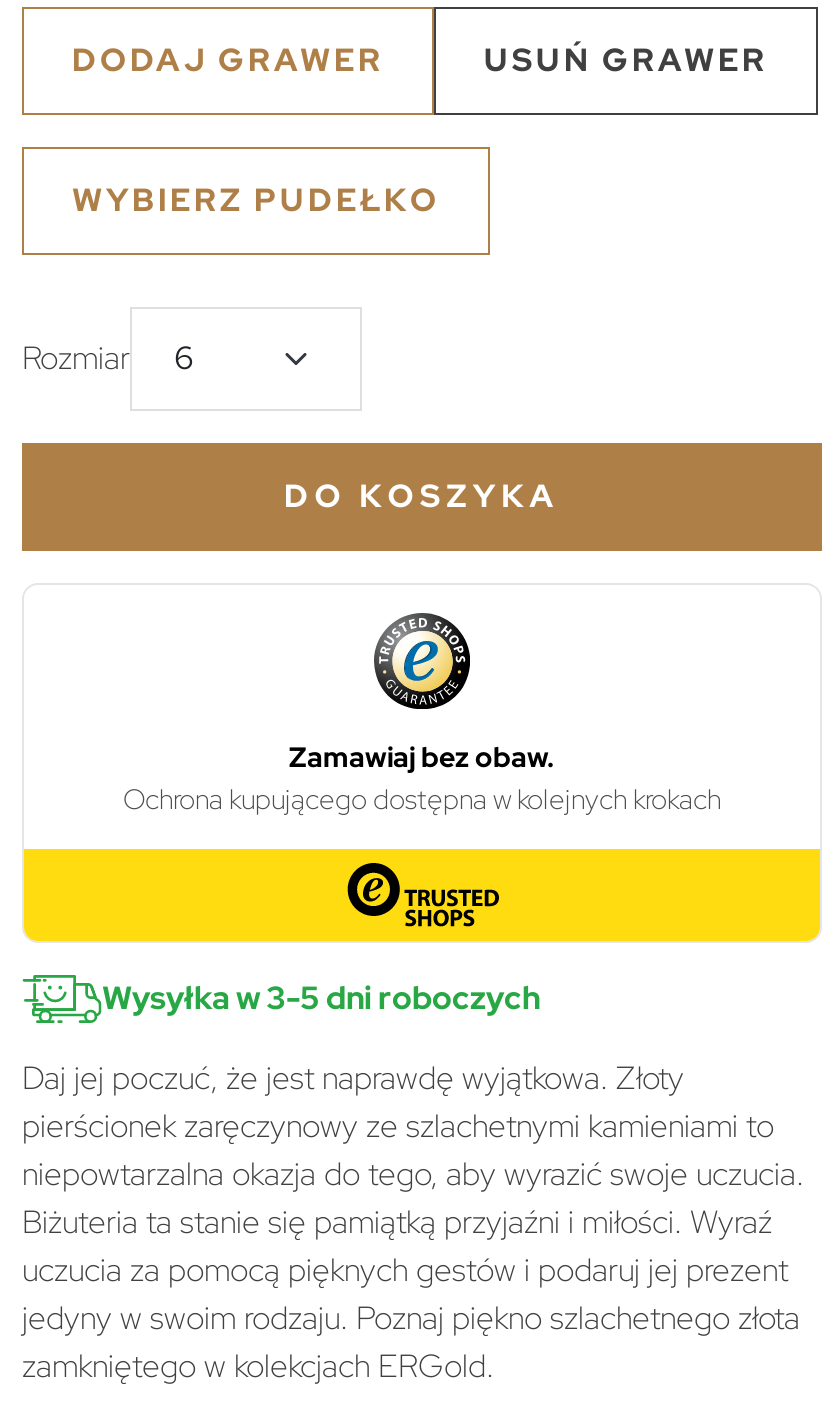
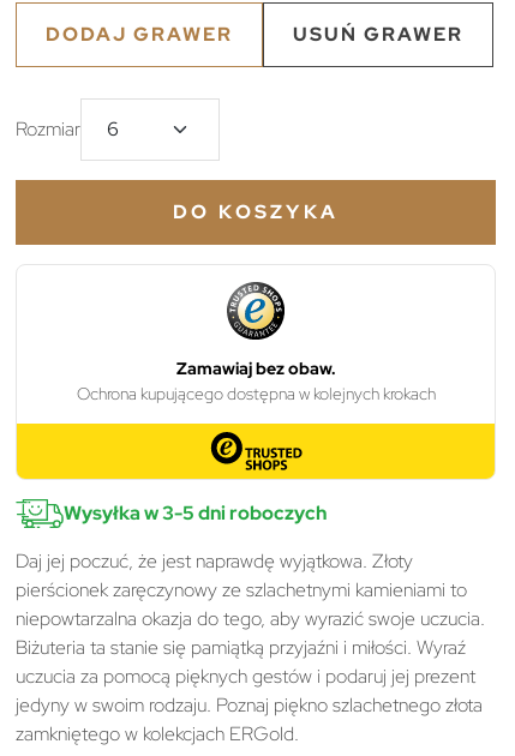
[72,179,440,221] WYBIERZ PUDEŁKO -> none

